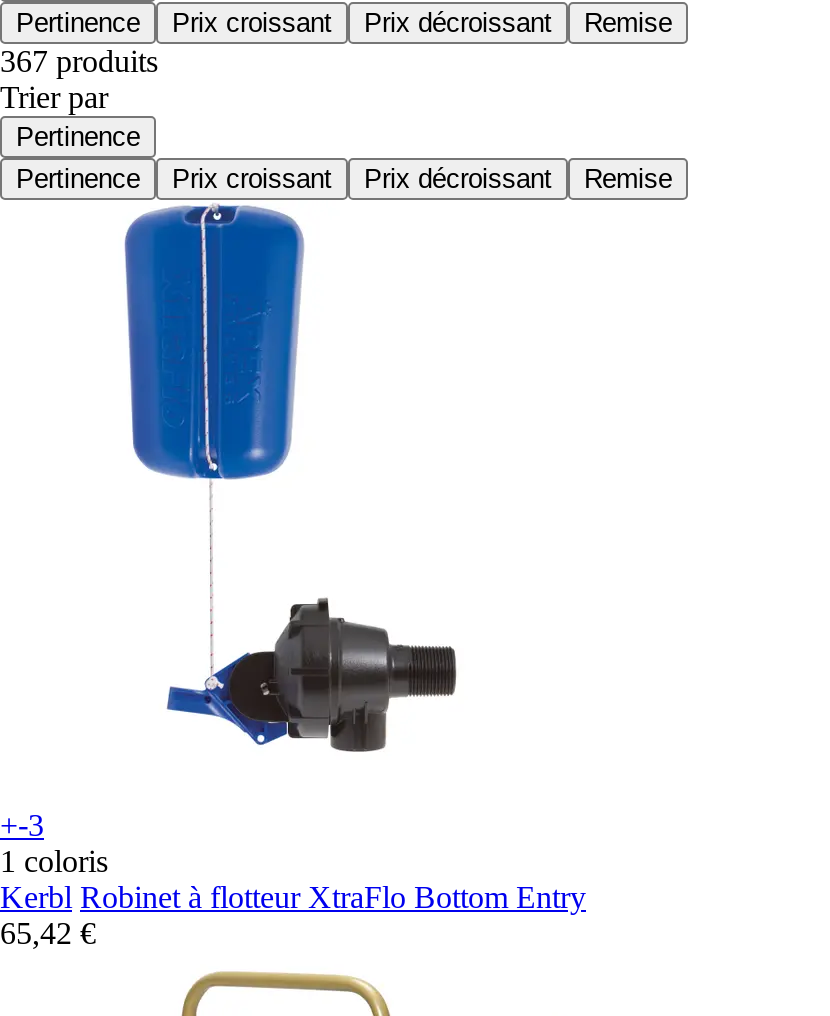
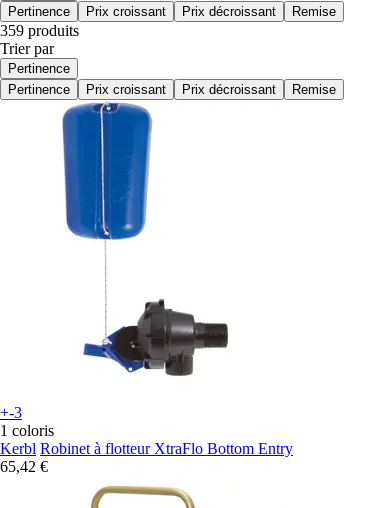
[0,45,158,79] 367 produits -> [0,22,79,39] 359 produits

